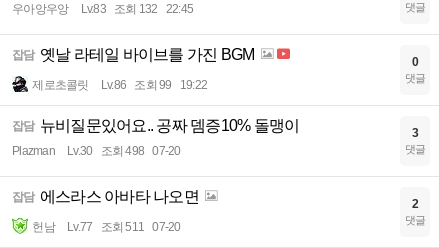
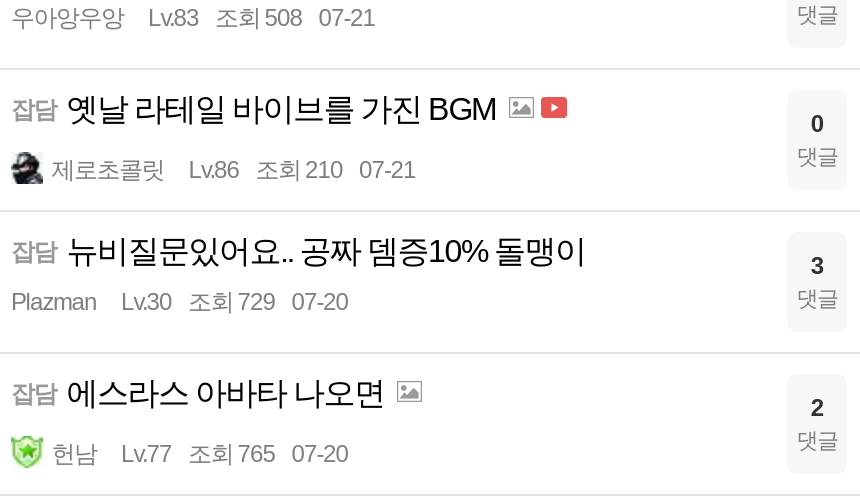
[12,2,193,16] 우아앙우앙 Lv.83 조회 132 22:45 -> [11,4,375,32] 우아앙우앙 Lv.83 조회 508 07-21
[32,78,207,92] 제로초콜릿 Lv.86 조회 99 19:22 -> [51,156,415,184] 제로초콜릿 Lv.86 조회 210 07-21
[12,144,180,158] Plazman Lv.30 조회 498 07-20 -> [11,288,348,316] Plazman Lv.30 조회 729 07-20
[32,220,180,234] 헌남 Lv.77 조회 511 07-20 -> [51,440,348,468] 헌남 Lv.77 조회 765 07-20

